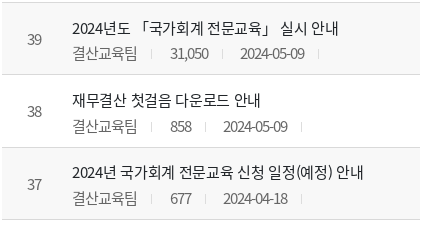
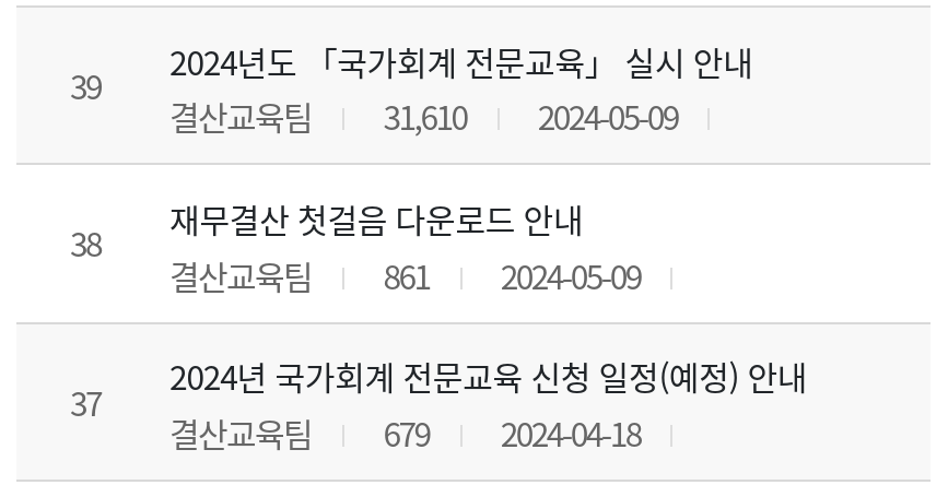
[72,42,304,63] 결산교육팀 31,050 2024-05-09 -> [169,94,678,140] 결산교육팀 31,610 2024-05-09
[72,115,287,136] 결산교육팀 858 2024-05-09 -> [169,252,641,298] 결산교육팀 861 2024-05-09
[72,187,287,208] 결산교육팀 677 2024-04-18 -> [169,410,641,456] 결산교육팀 679 2024-04-18

